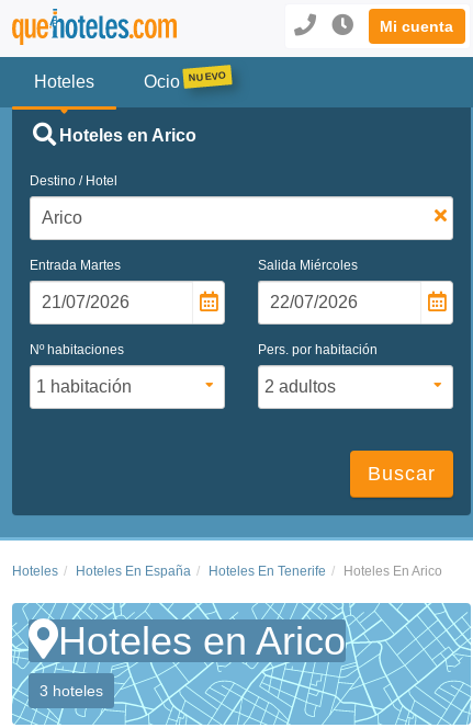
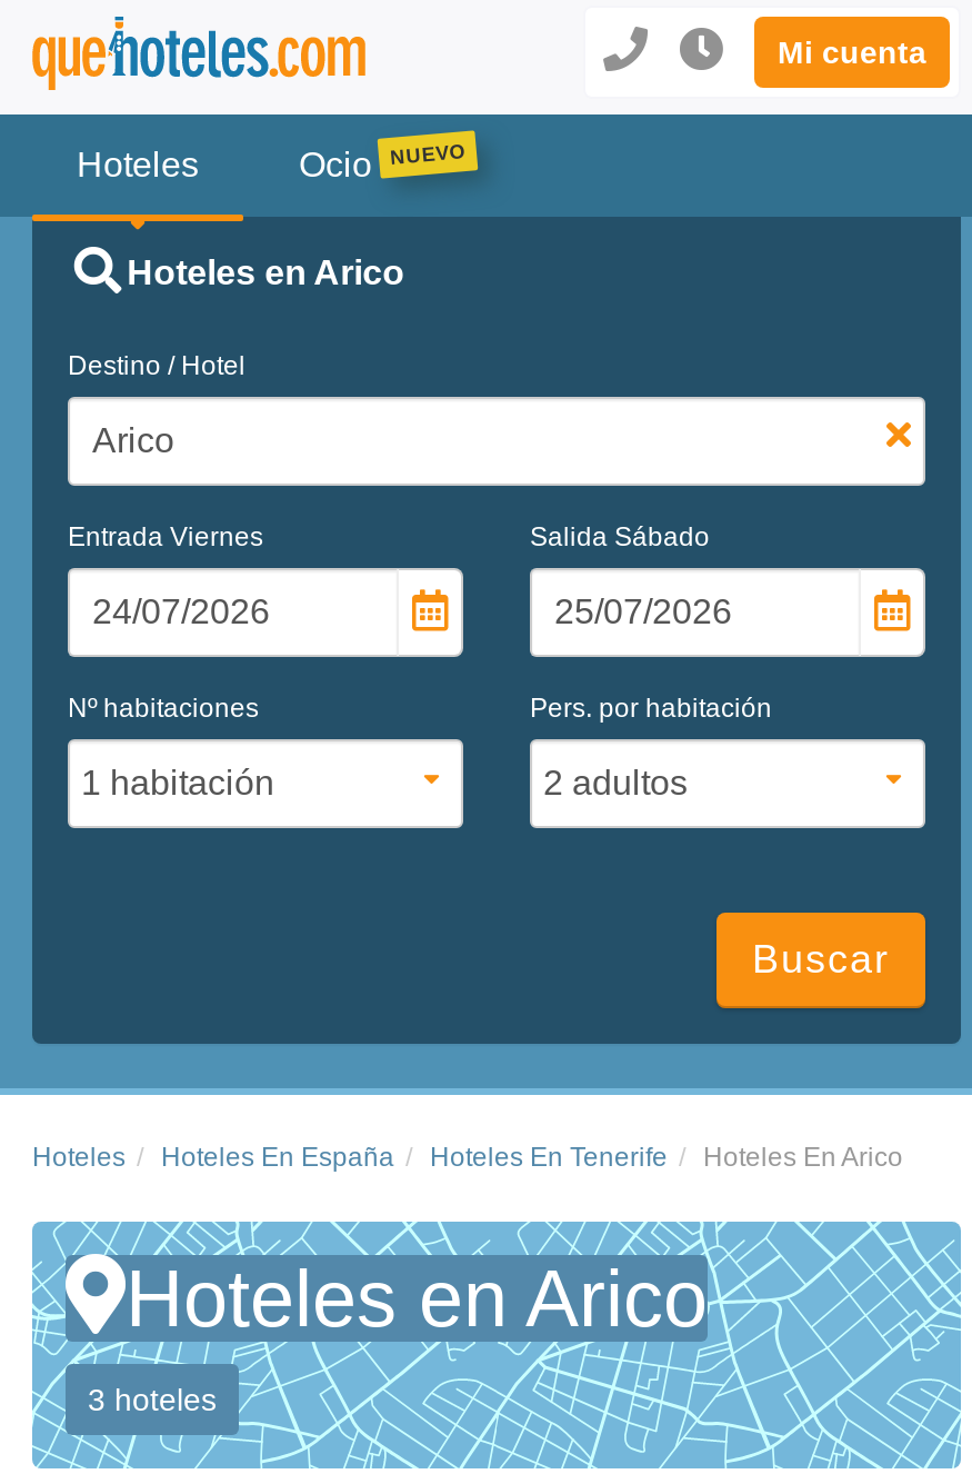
[30,257,121,273] Entrada Martes -> [68,520,263,552] Entrada Viernes
[258,257,358,273] Salida Miércoles -> [530,520,710,552] Salida Sábado

